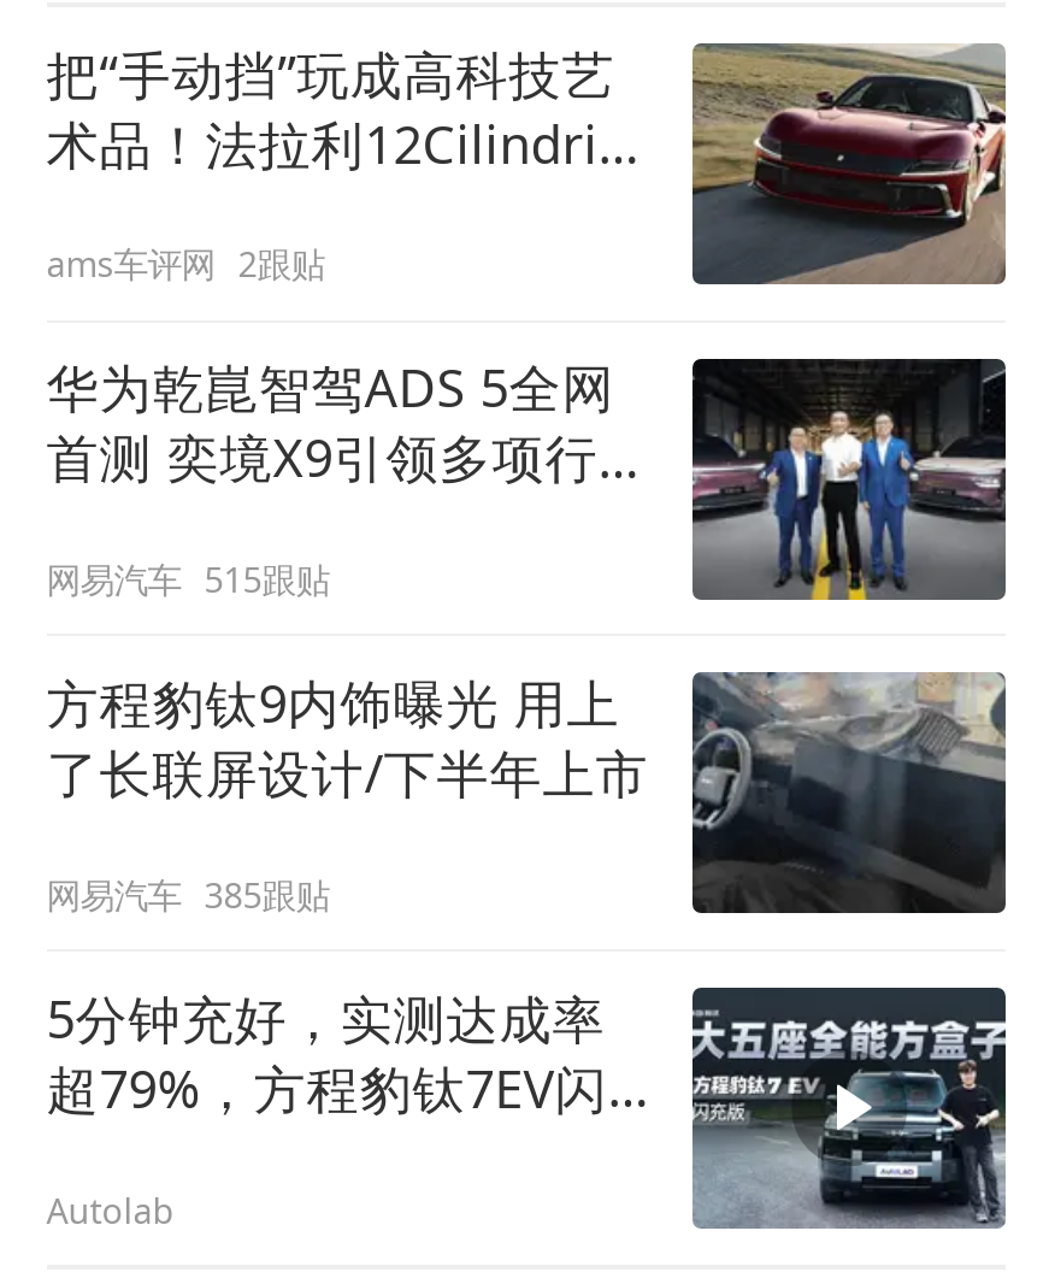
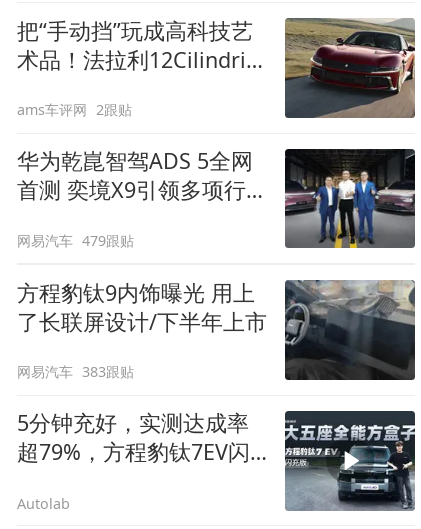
[46,556,330,602] 网易汽车 515跟贴 -> [17,231,134,250] 网易汽车 479跟贴
[46,870,330,916] 网易汽车 385跟贴 -> [17,362,134,381] 网易汽车 383跟贴

